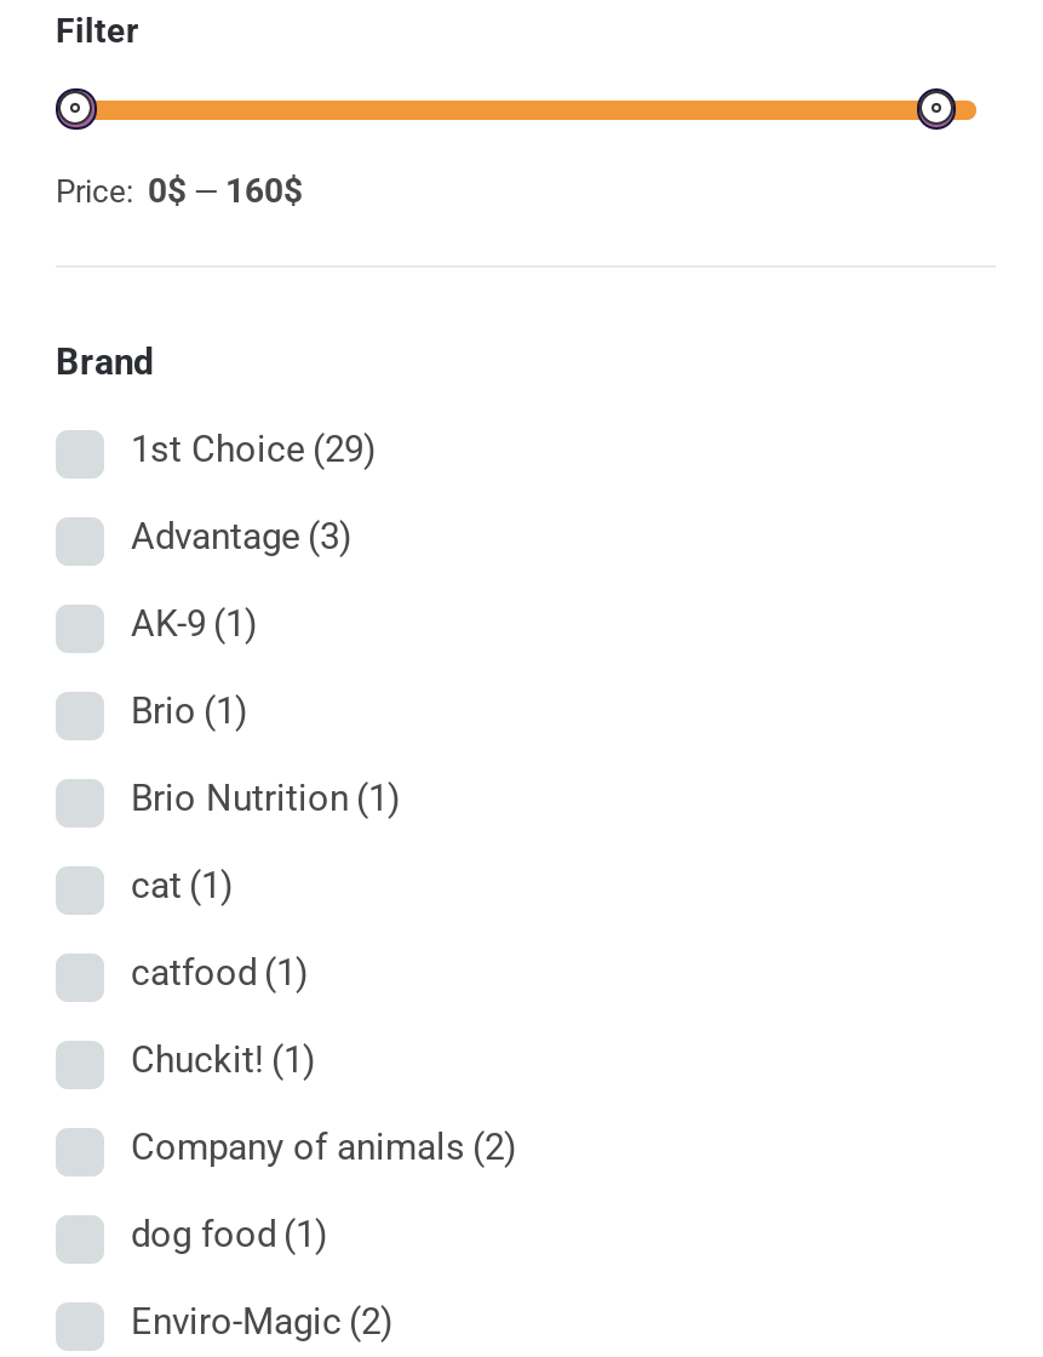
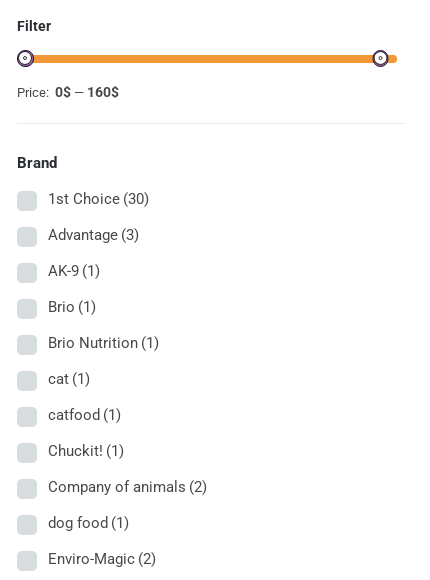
[131,428,376,472] 1st Choice (29) -> [48,190,149,208] 1st Choice (30)

